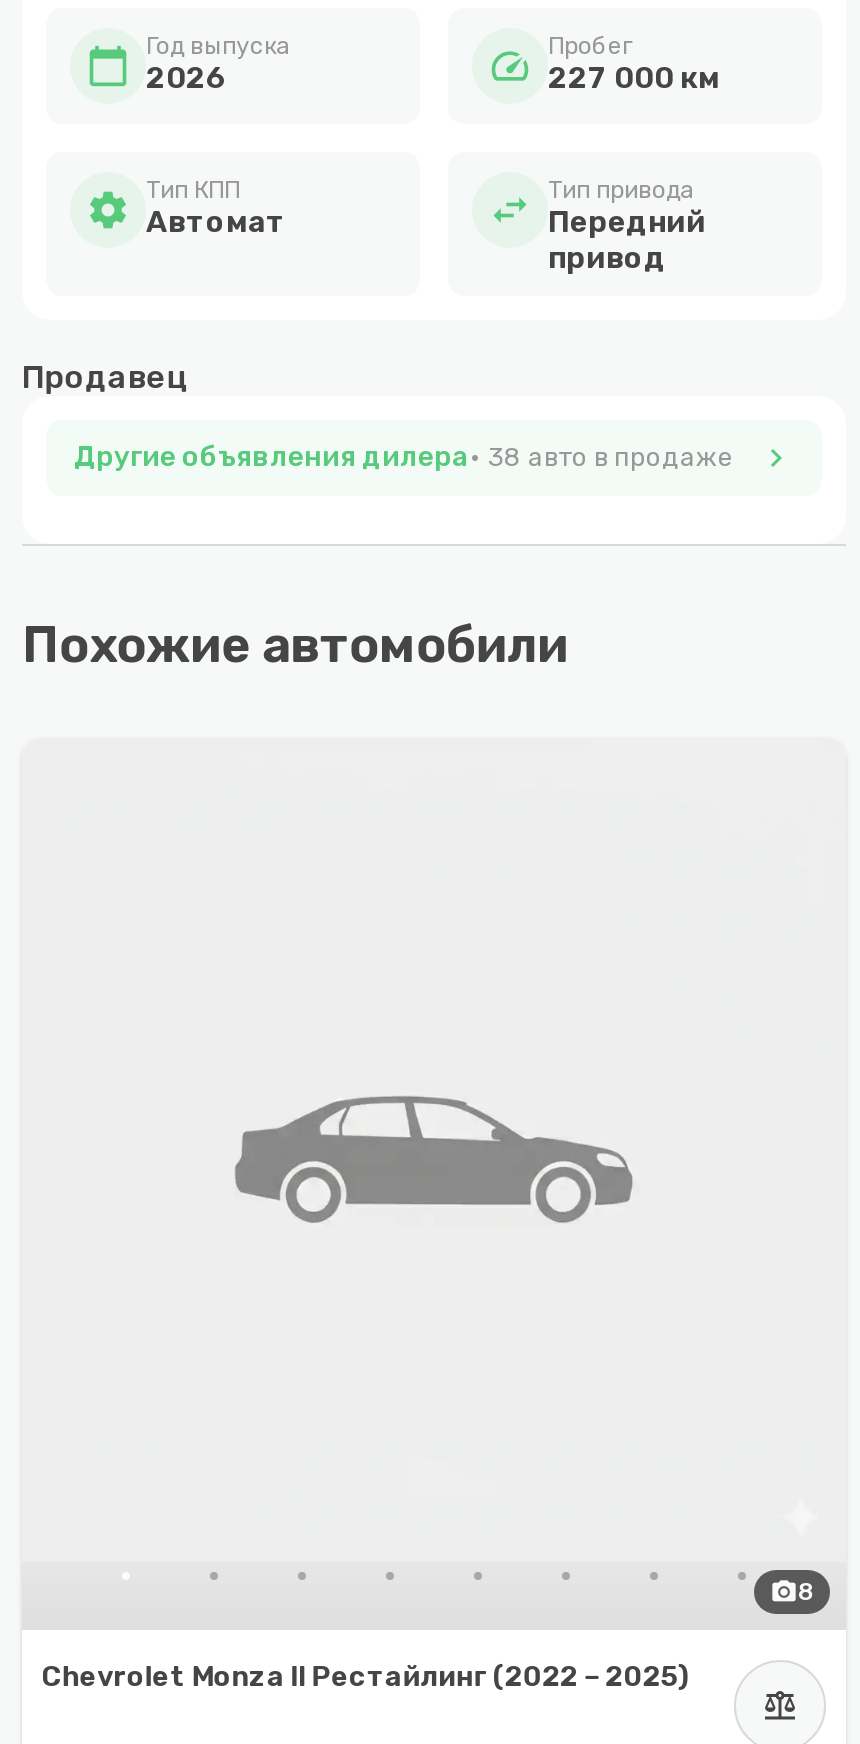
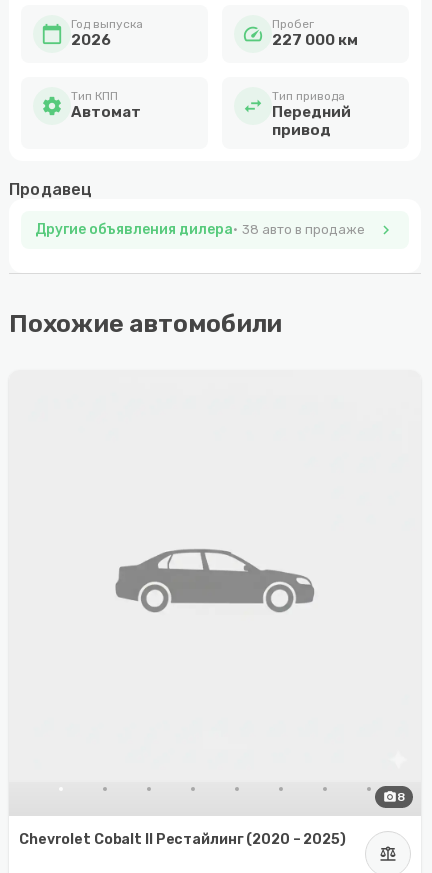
[42,1660,690,1694] Chevrolet Monza II Рестайлинг (2022 – 2025) -> [19,831,346,848] Chevrolet Cobalt II Рестайлинг (2020 – 2025)

